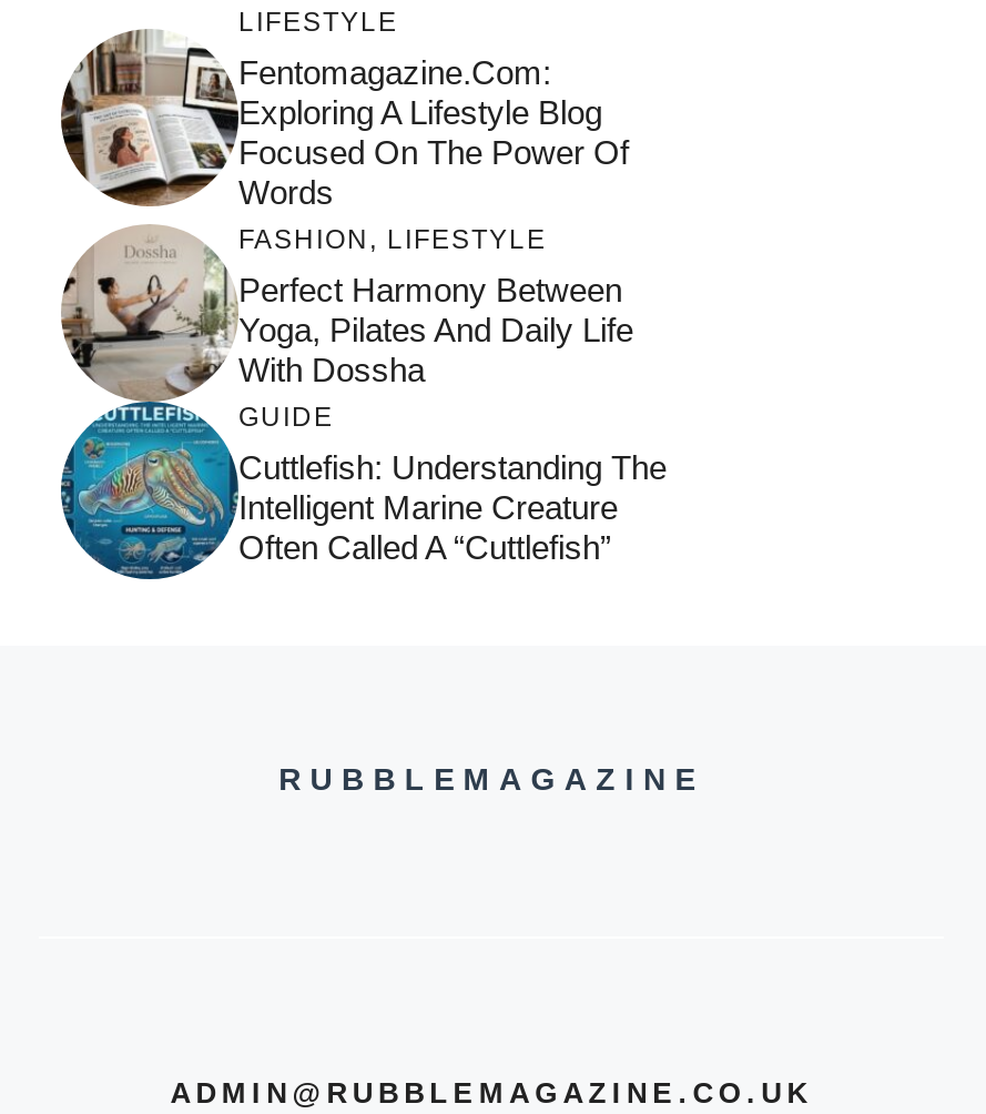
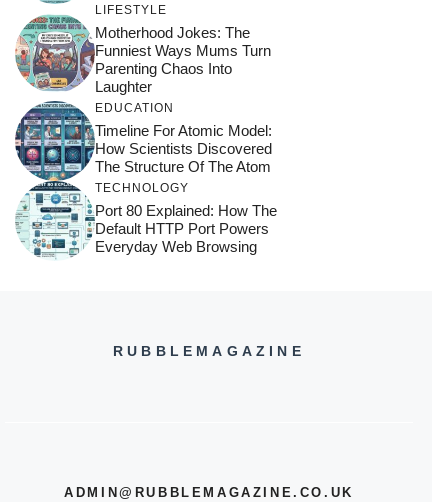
[61,29,667,565] [image] | Fentomagazine.com: | Exploring A Lifestyle Blog | Focused On The Power Of | Words | FASHION, LIFESTYLE | Perfect Harmony Between | Yoga, Pilates And Daily Life | With Dossha | GUIDE | Cuttlefish: Understanding The | Intelligent Marine Creature | Often Called A “Cuttlefish” -> [15,14,277,255] [image] | Motherhood Jokes: The | Funniest Ways Mums Turn | Parenting Chaos Into | Laughter | EDUCATION | Timeline For Atomic Model: | How Scientists Discovered | The Structure Of The Atom | TECHNOLOGY | Port 80 Explained: How The | Default HTTP Port Powers | Everyday Web Browsing
[61,226,207,581] [image] -> [15,100,81,261] [image]

